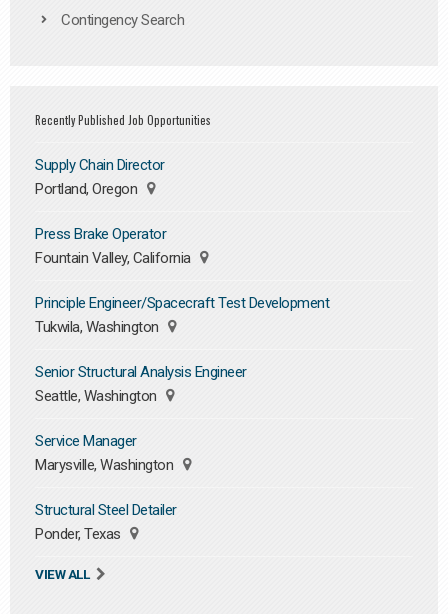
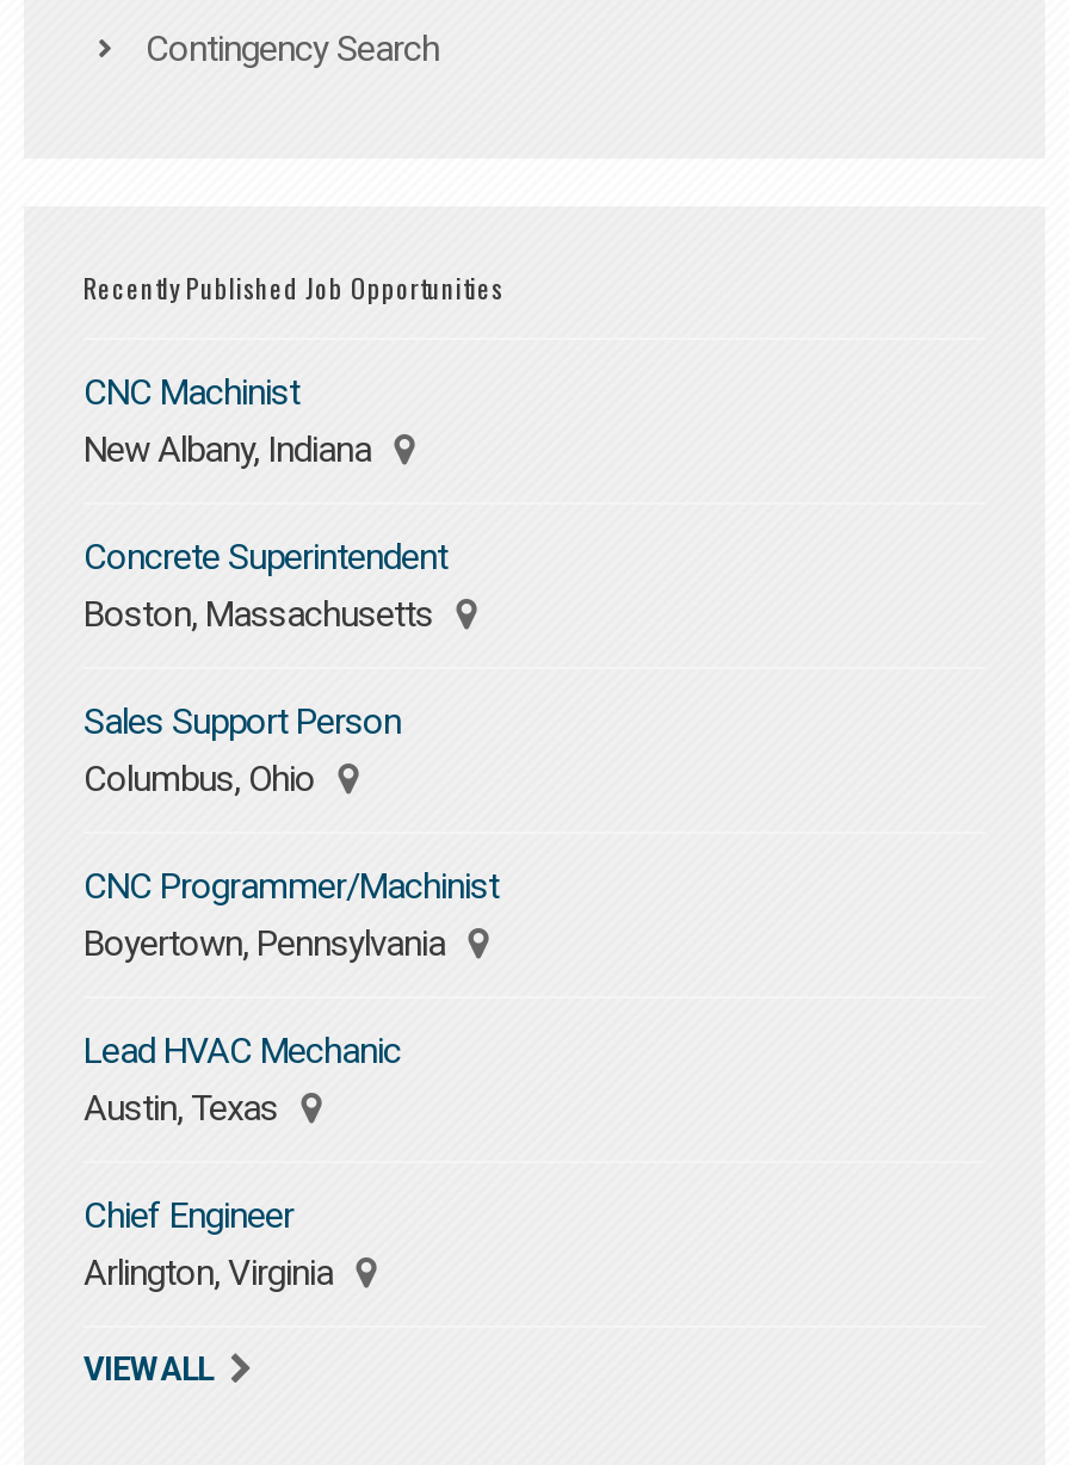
[35,156,164,198] Supply Chain Director | Portland, Oregon -> [84,372,379,472] CNC Machinist | New Albany, Indiana
[35,225,194,267] Press Brake Operator | Fountain Valley, California -> [84,537,447,637] Concrete Superintendent | Boston, Massachusetts
[35,294,329,336] Principle Engineer/Spacecraft Test Development | Tukwila, Washington -> [84,701,401,802] Sales Support Person | Columbus, Ohio
[35,363,246,405] Senior Structural Analysis Engineer | Seattle, Washington -> [84,866,499,966] CNC Programmer/Machinist | Boyertown, Pennsylvania
[35,432,176,474] Service Manager | Marysville, Washington -> [84,1031,401,1131] Lead HVAC Mechanic | Austin, Texas
[35,501,176,543] Structural Steel Detailer | Ponder, Texas -> [84,1195,341,1296] Chief Engineer | Arlington, Virginia

